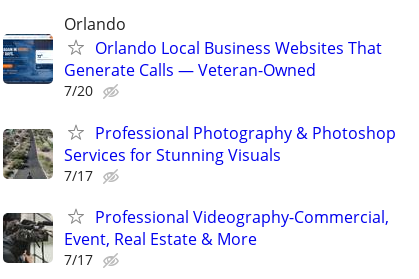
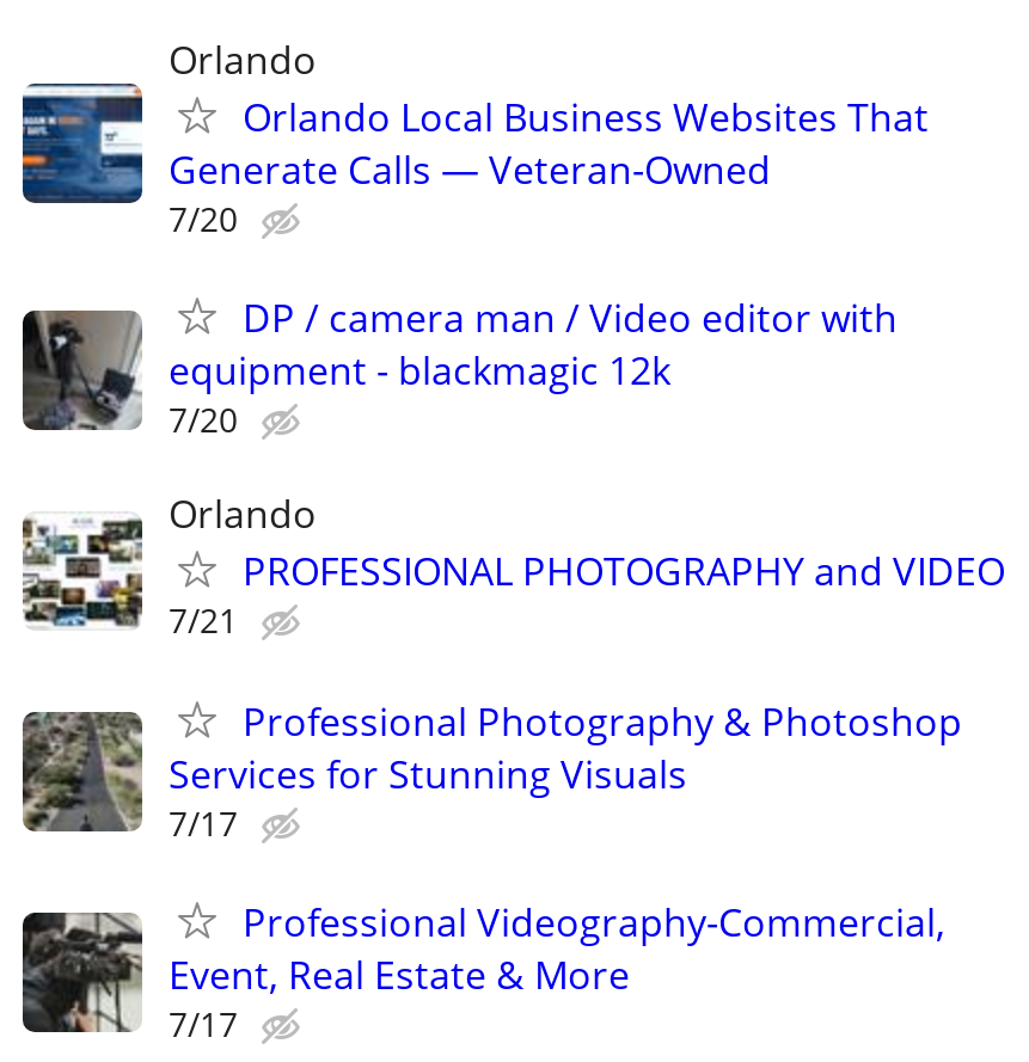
none -> [20,292,1005,643] [image] | DP / camera man / Video editor with | equipment - blackmagic 12k | 7/20 | Orlando | PROFESSIONAL PHOTOGRAPHY and VIDEO | 7/21
none -> [20,510,142,630] [image]

